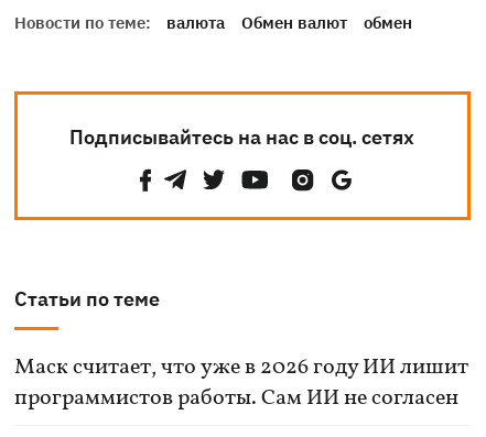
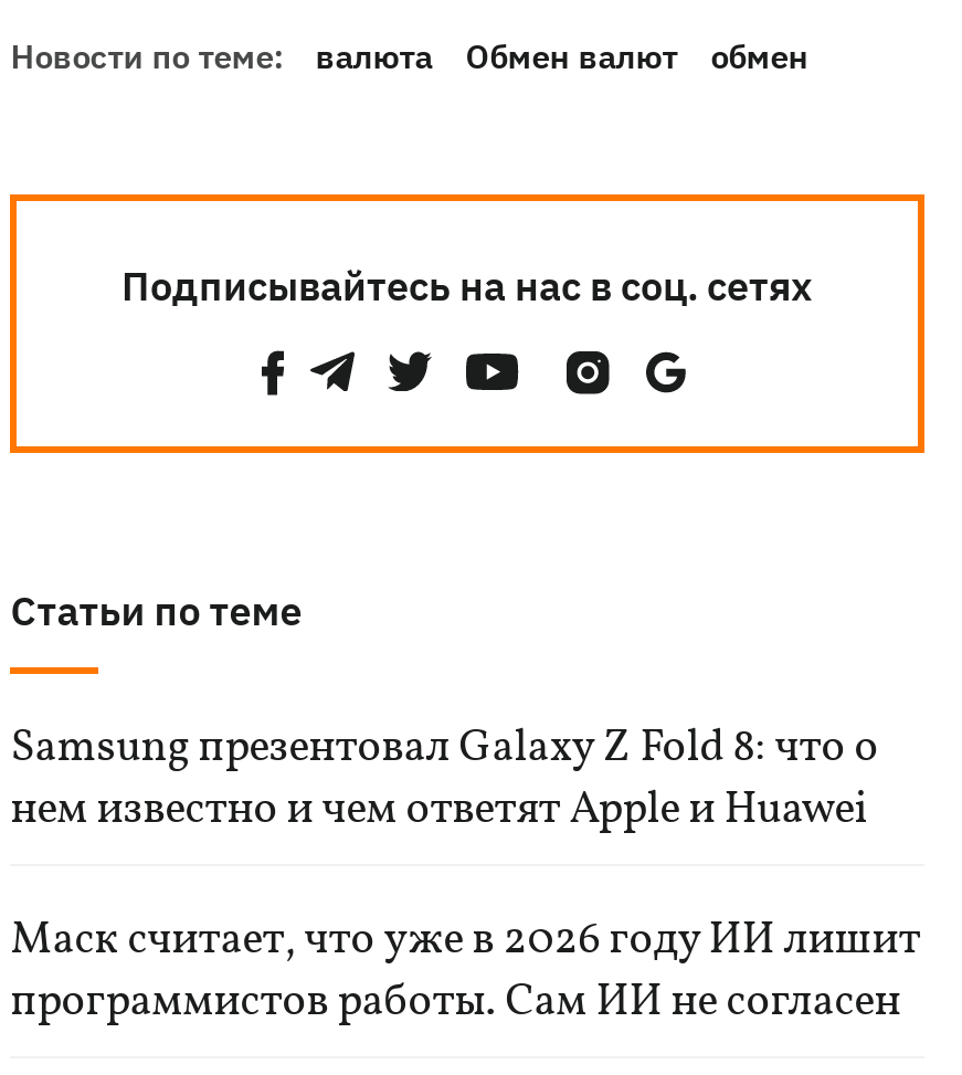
none -> [10,718,879,842] Samsung презентовал Galaxy Z Fold 8: что о | нем известно и чем ответят Apple и Huawei

